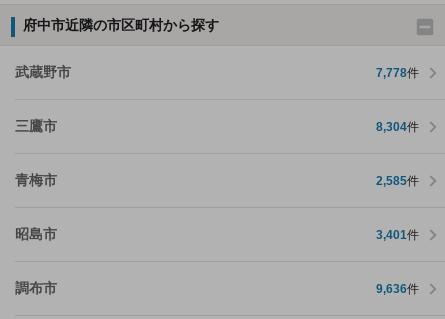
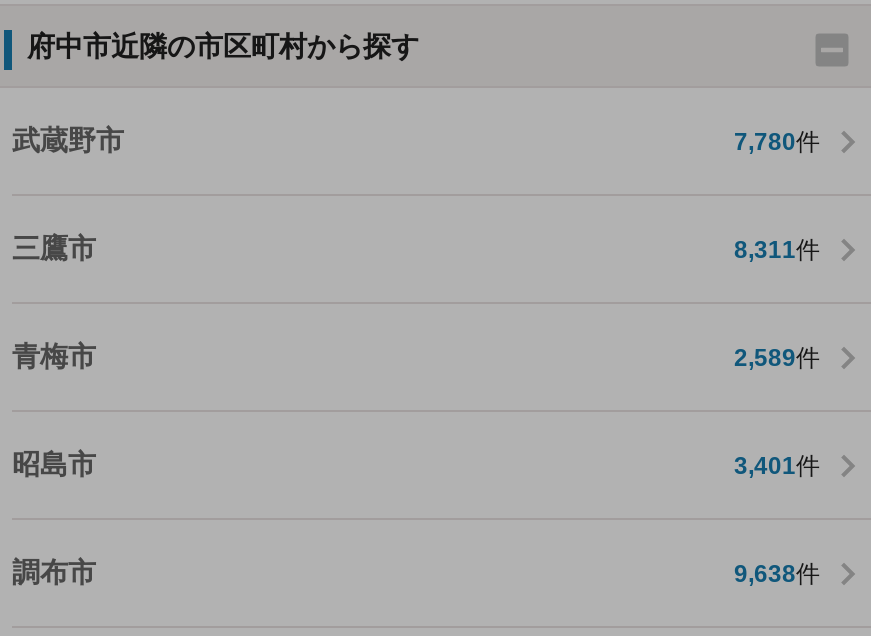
[376,66,419,80] 7,778件 -> [734,128,820,156] 7,780件
[376,120,419,134] 8,304件 -> [734,236,820,264] 8,311件
[376,174,419,188] 2,585件 -> [734,344,820,372] 2,589件
[376,282,419,296] 9,636件 -> [734,560,820,588] 9,638件

